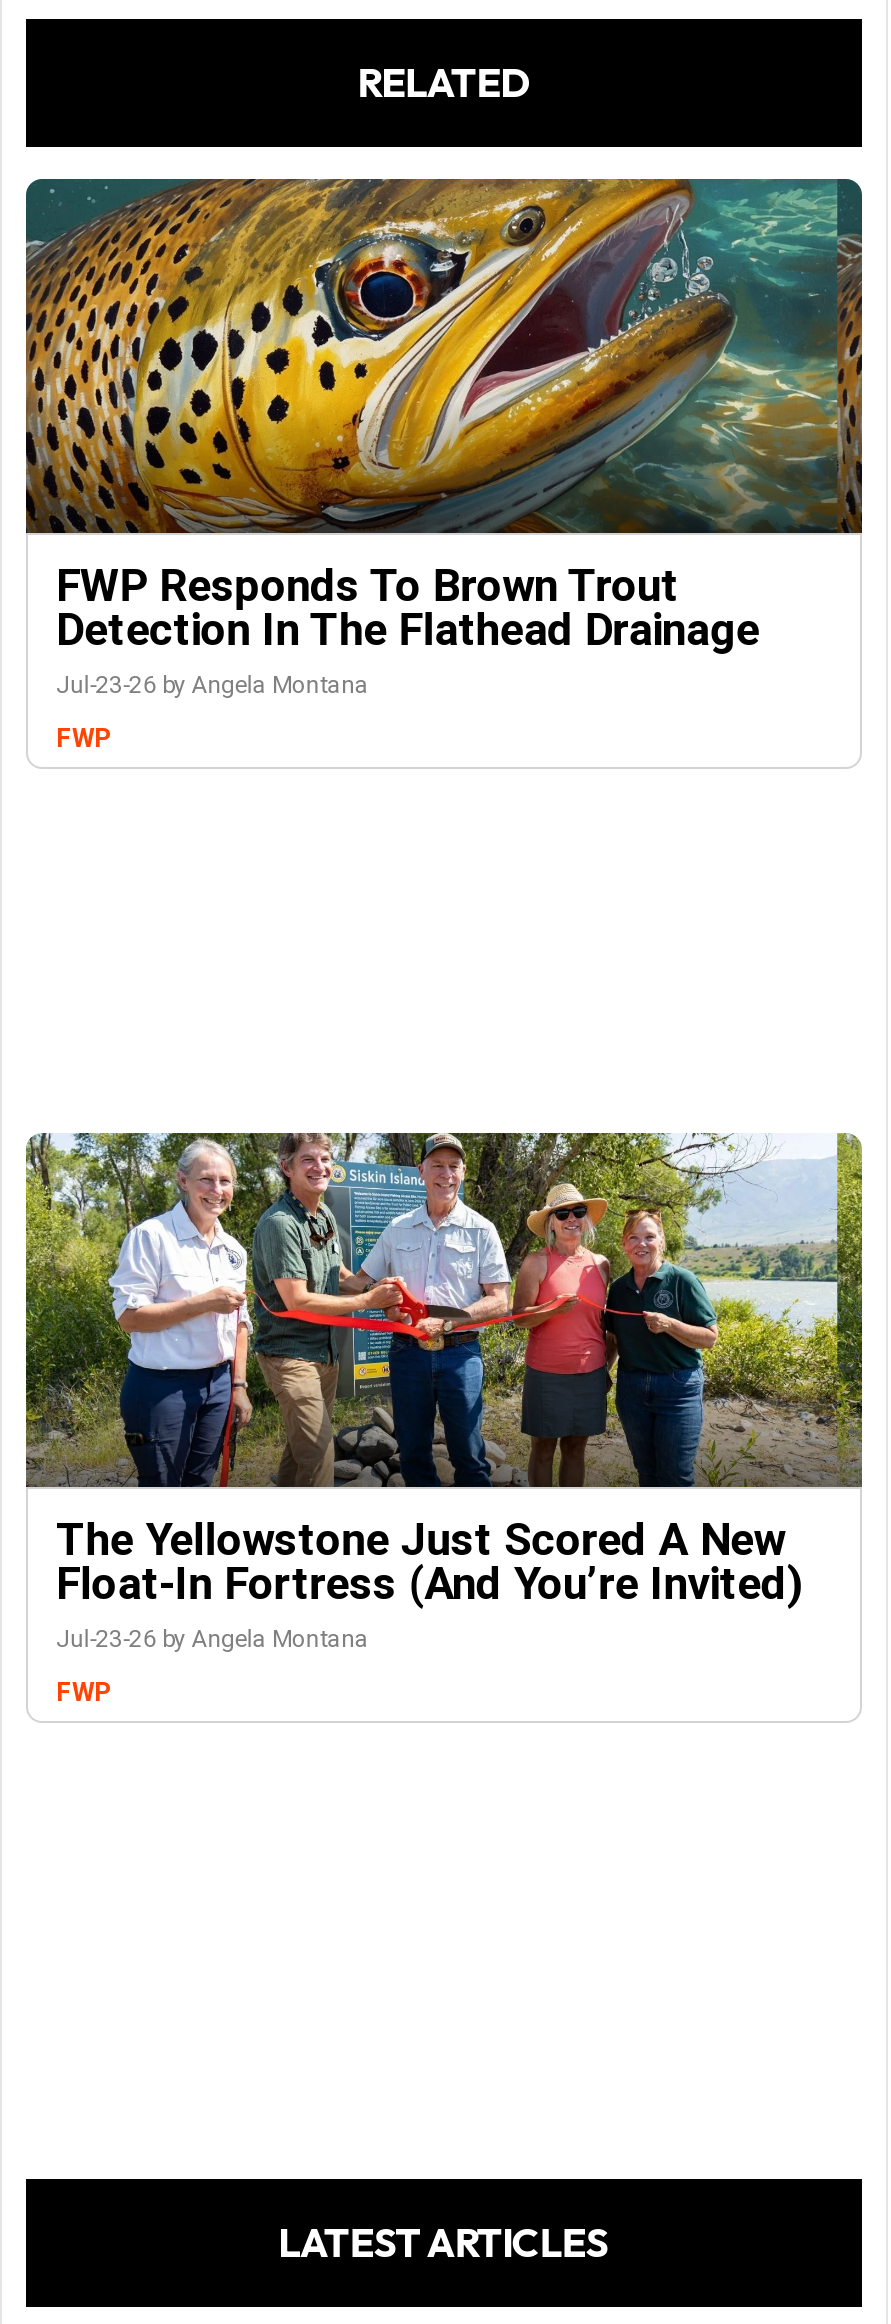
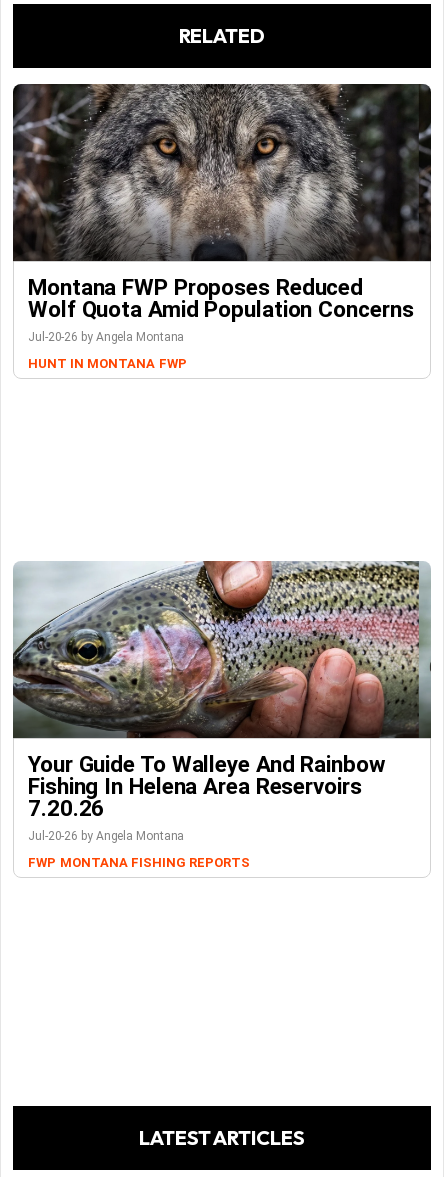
[26,177,862,699] [image] | FWP Responds To Brown Trout | Detection In The Flathead Drainage | Jul-23-26 by Angela Montana -> [13,83,431,344] [image] | Montana FWP Proposes Reduced | Wolf Quota Amid Population Concerns | Jul-20-26 by Angela Montana
[56,723,112,753] FWP -> [28,356,187,371] HUNT IN MONTANA FWP
[24,1131,864,1653] [image] | The Yellowstone Just Scored A New | Float-In Fortress (And You’re Invited) | Jul-23-26 by Angela Montana -> [13,560,431,843] [image] | Your Guide To Walleye And Rainbow | Fishing In Helena Area Reservoirs | 7.20.26 | Jul-20-26 by Angela Montana
[56,1677,112,1707] FWP -> [28,855,250,870] FWP MONTANA FISHING REPORTS

